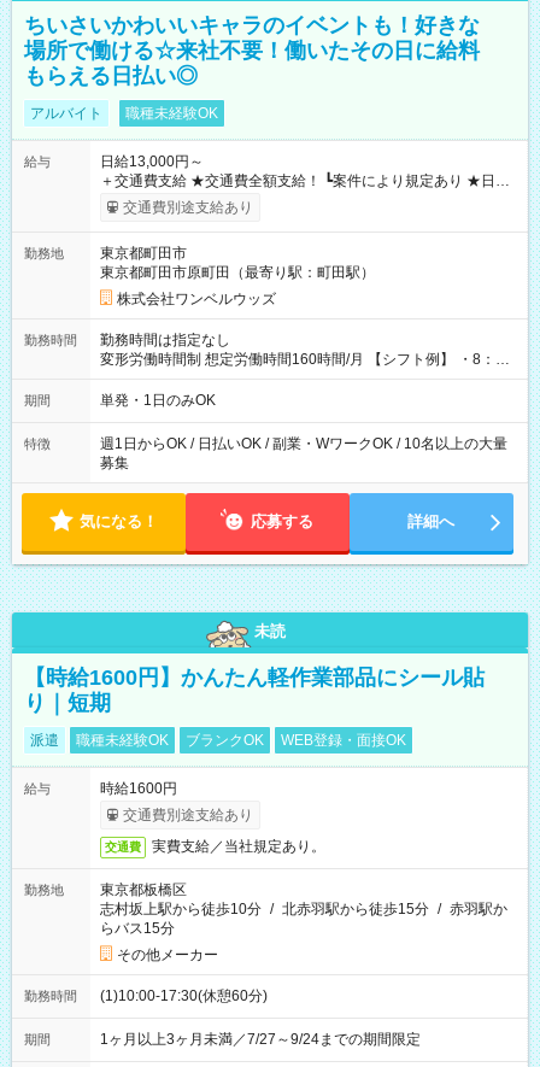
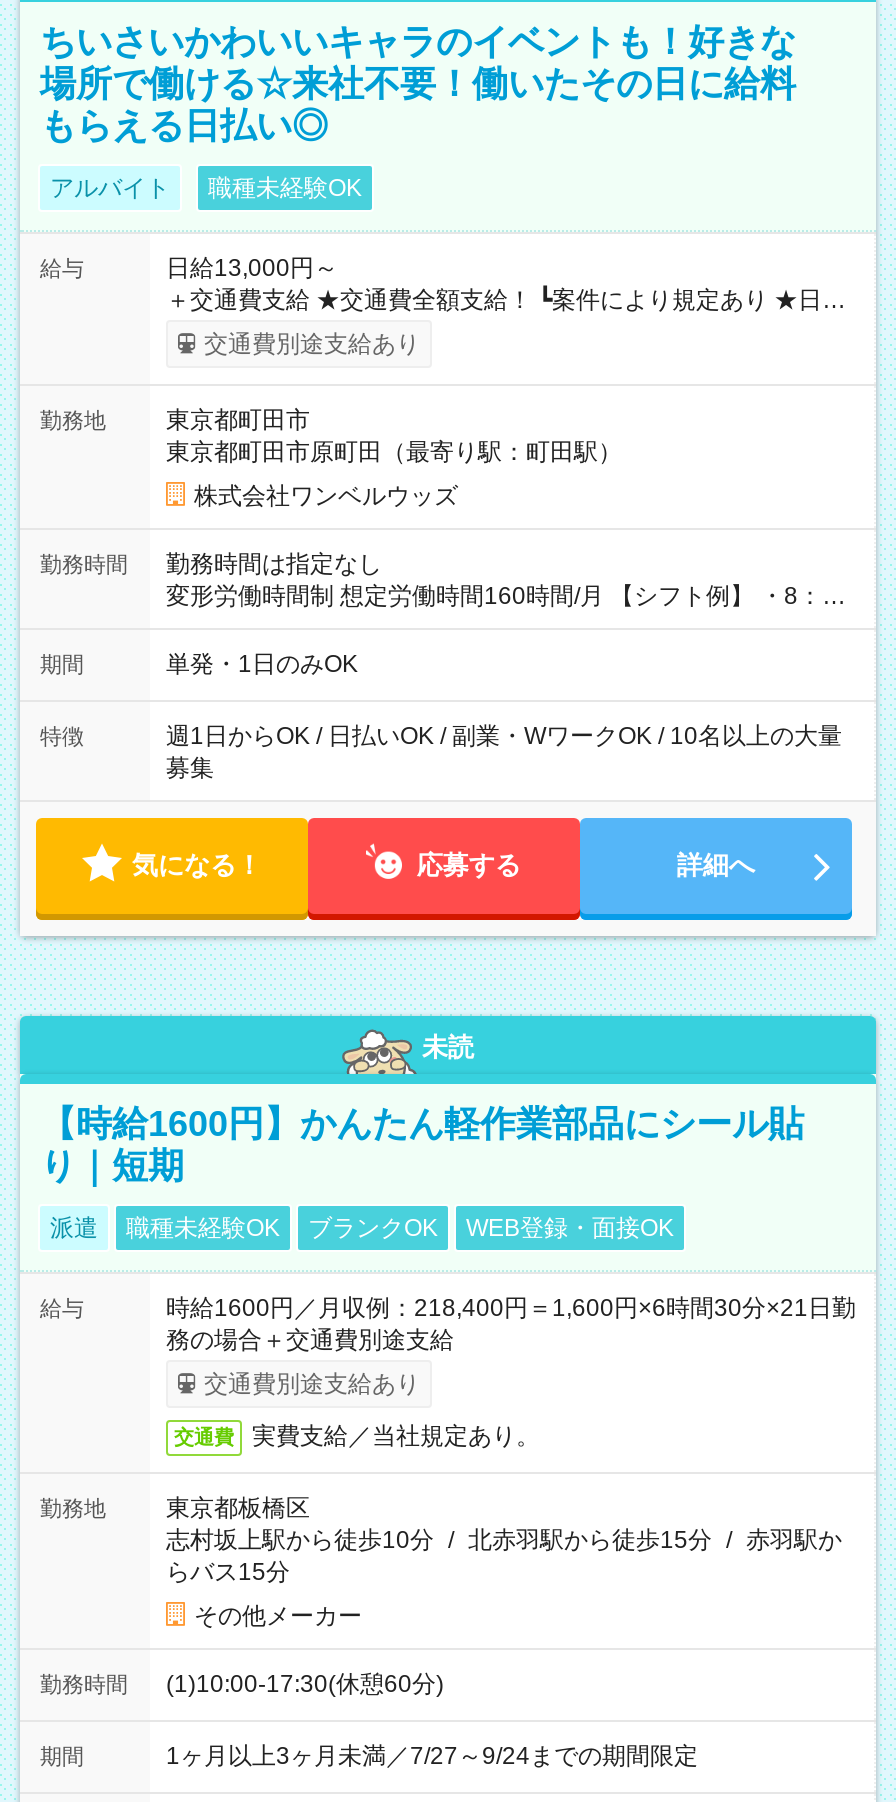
[100,780,177,797] 時給1600円 -> [166,1294,856,1354] 時給1600円／月収例：218,400円＝1,600円×6時間30分×21日勤 | 務の場合＋交通費別途支給

